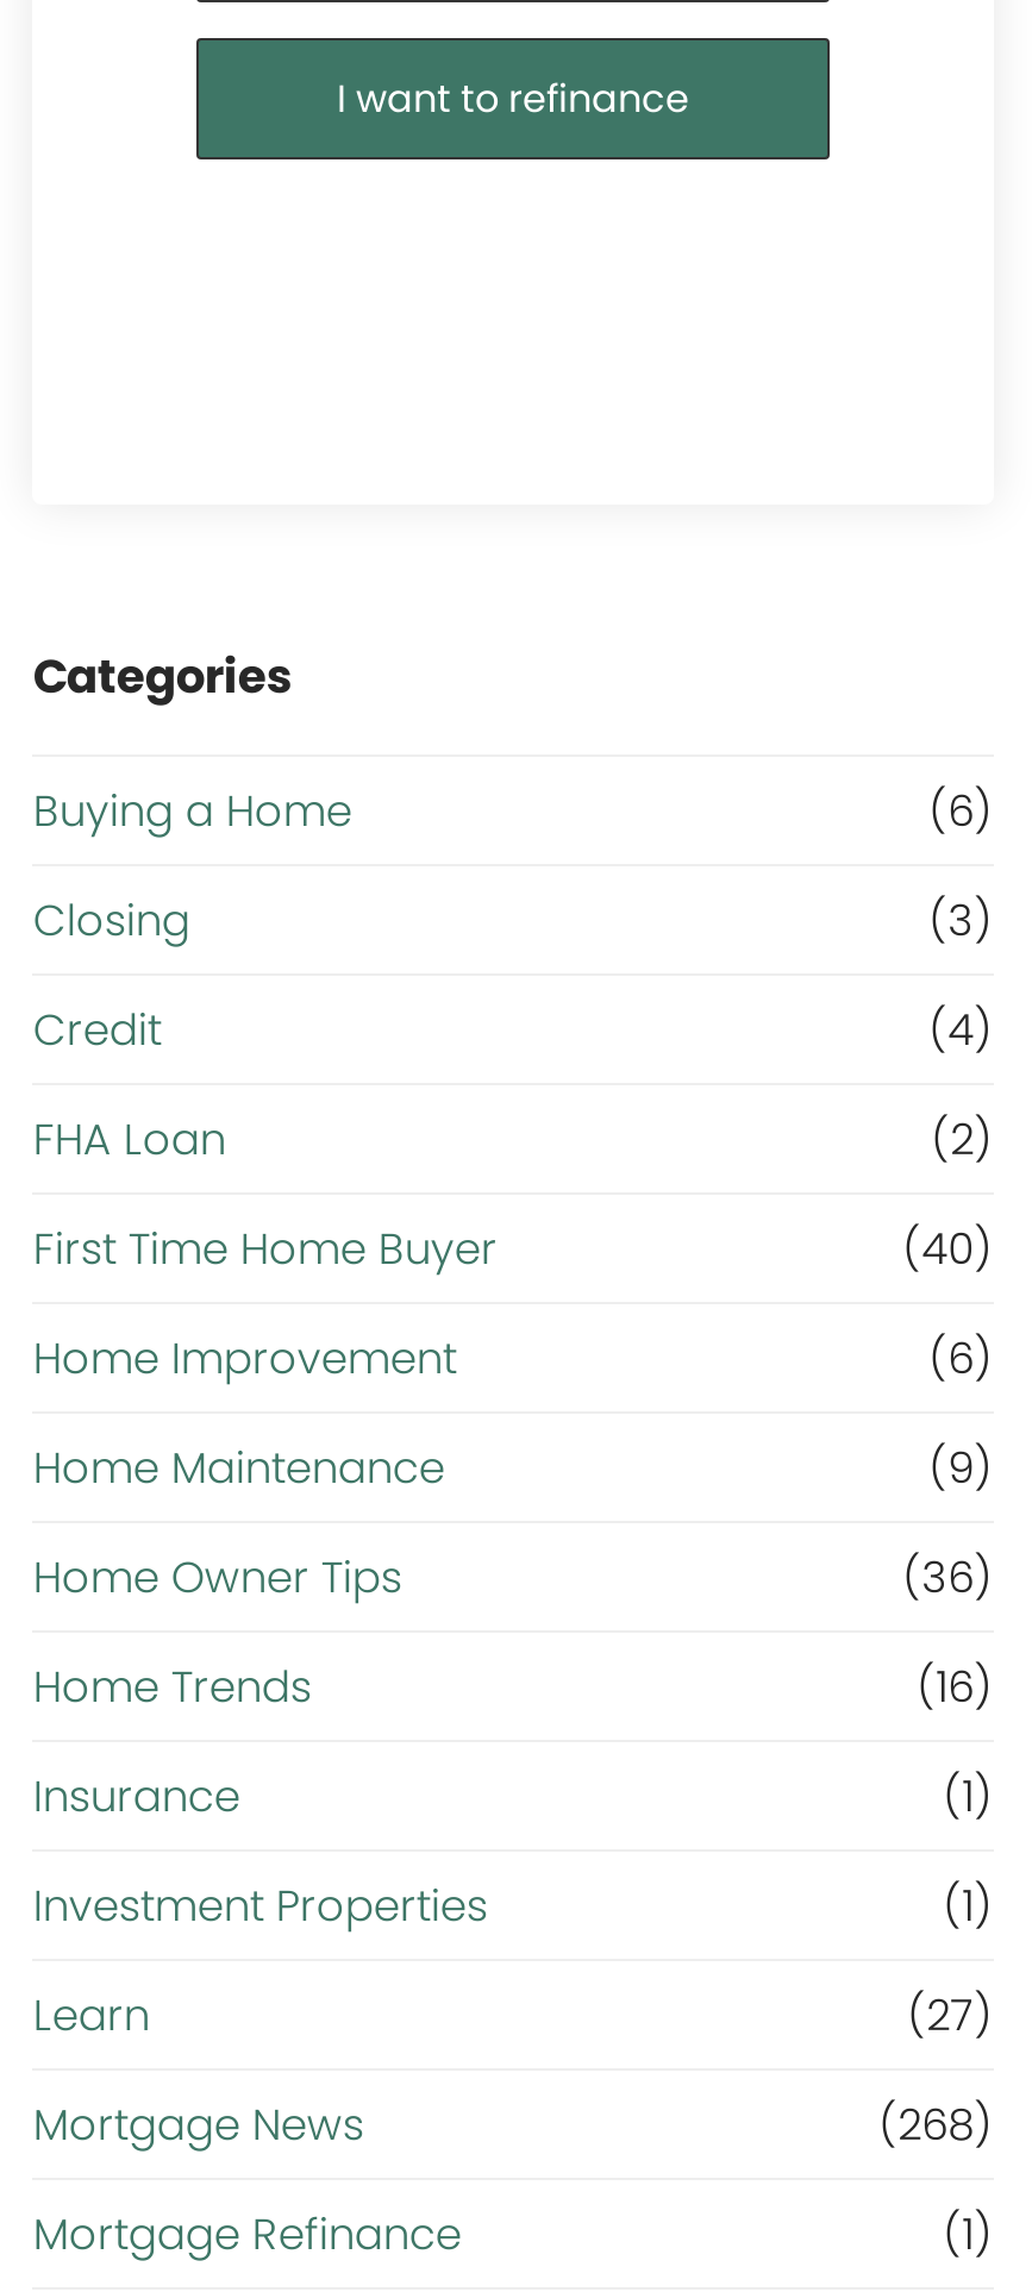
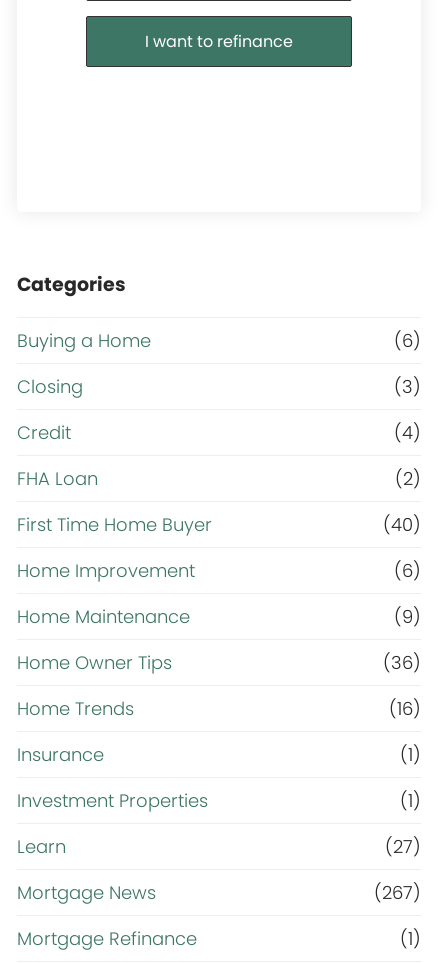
[879,2094,993,2154] (268) -> [374,880,421,905] (267)

